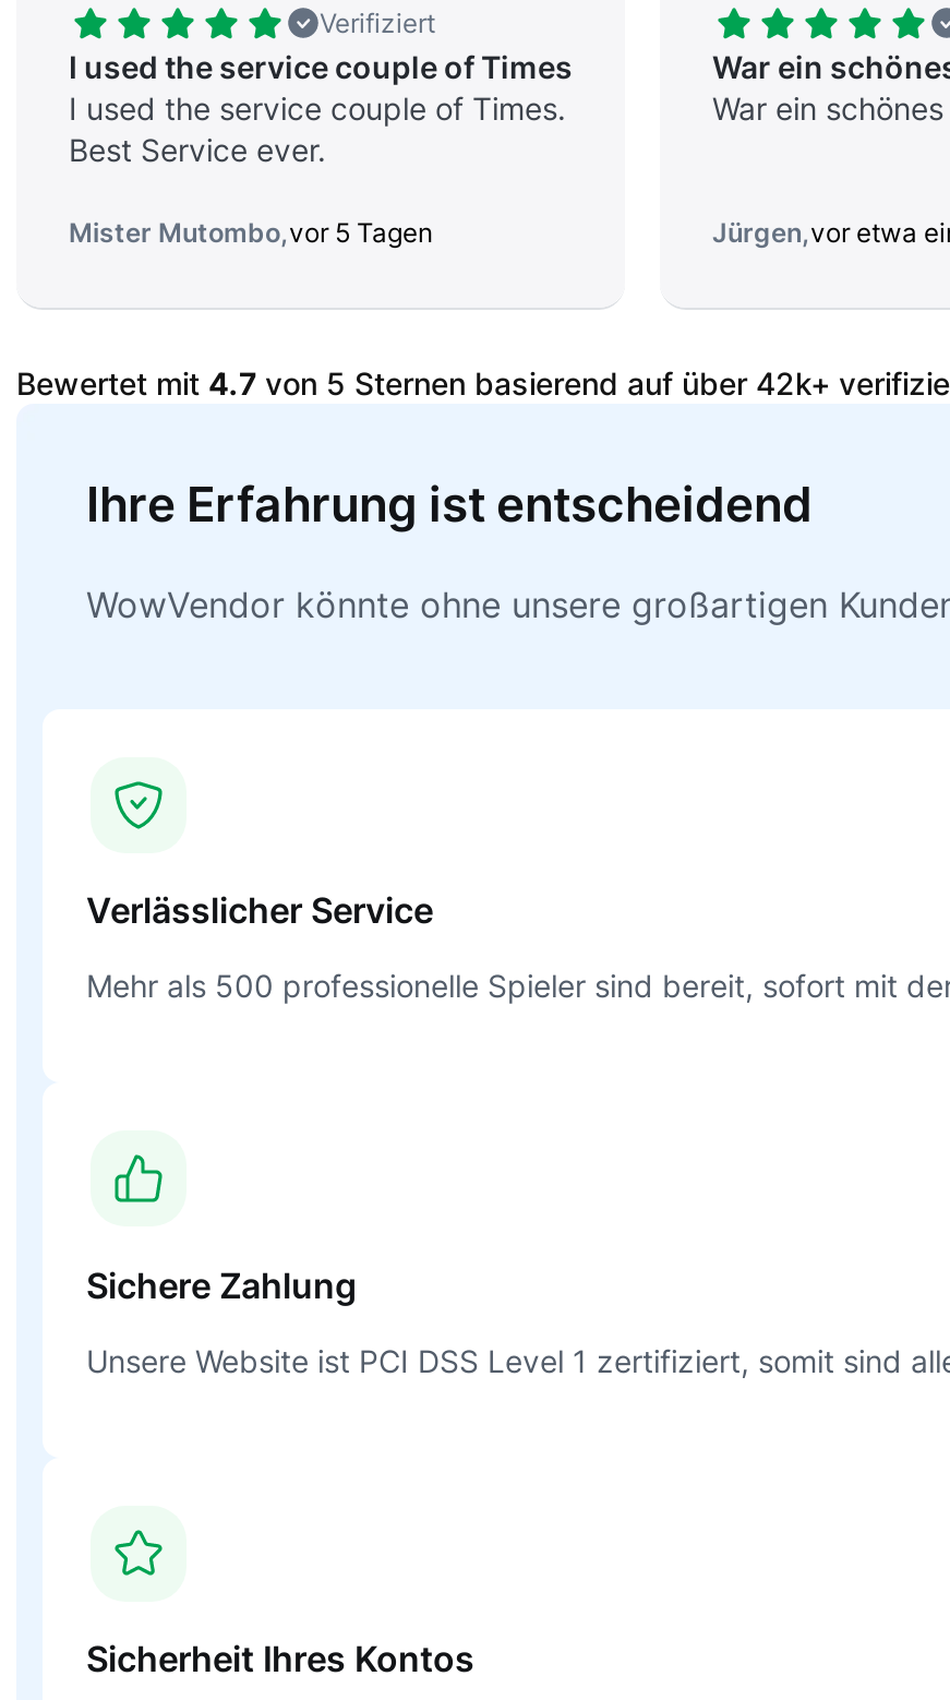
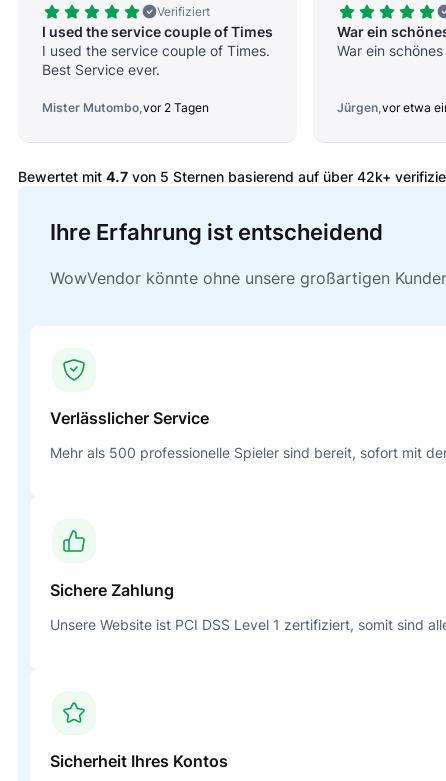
[69,216,433,249] Mister Mutombo vor 5 Tagen -> [42,100,209,115] Mister Mutombo vor 2 Tagen

